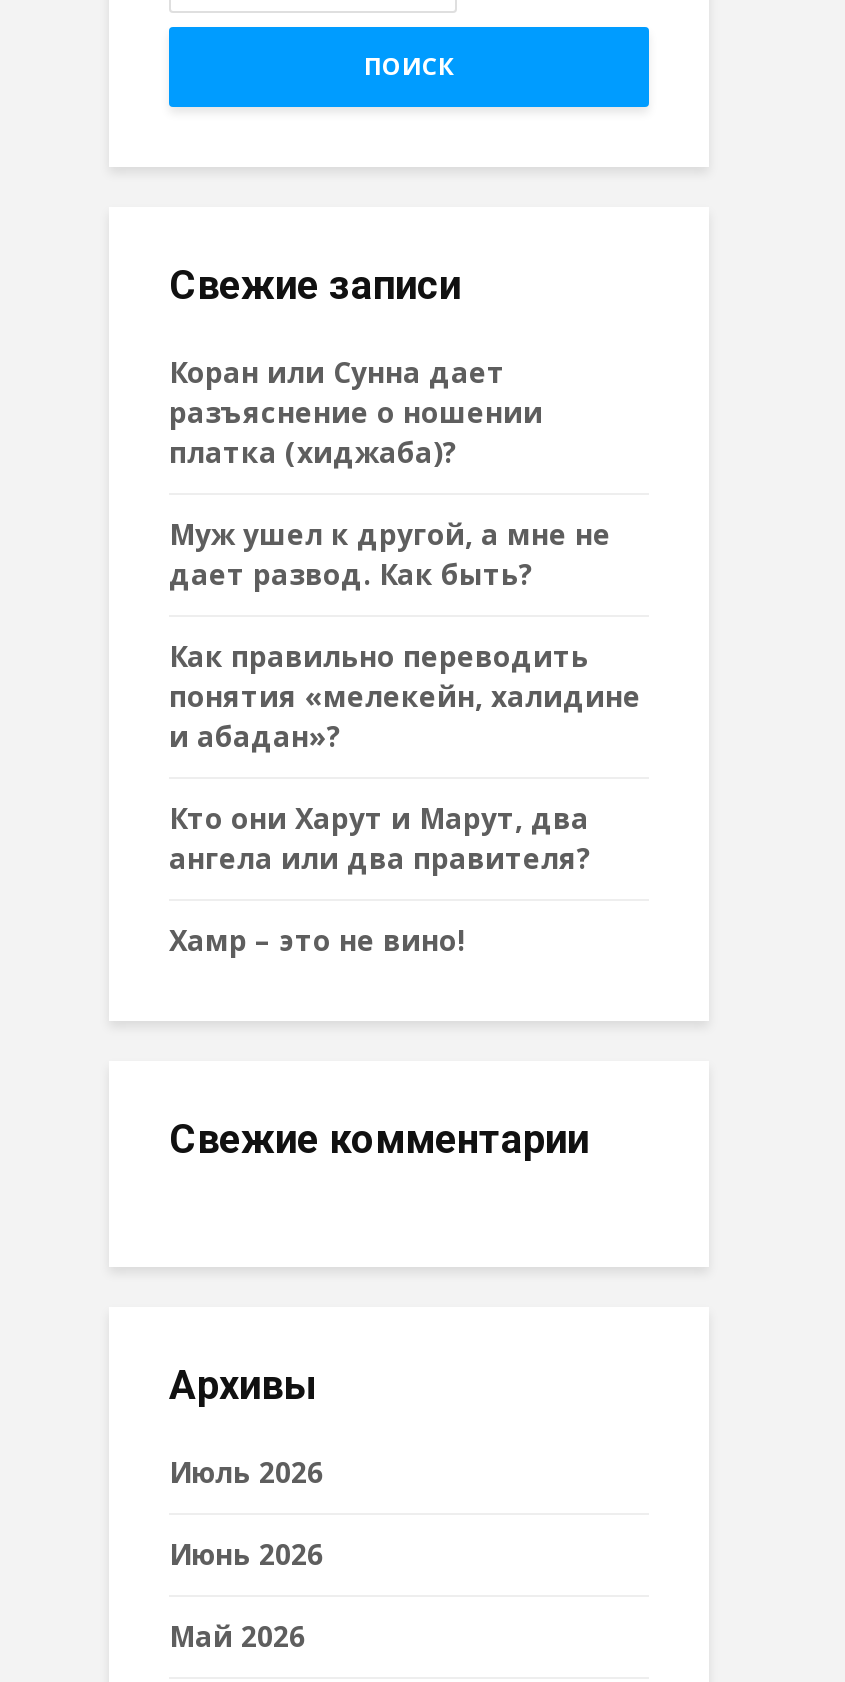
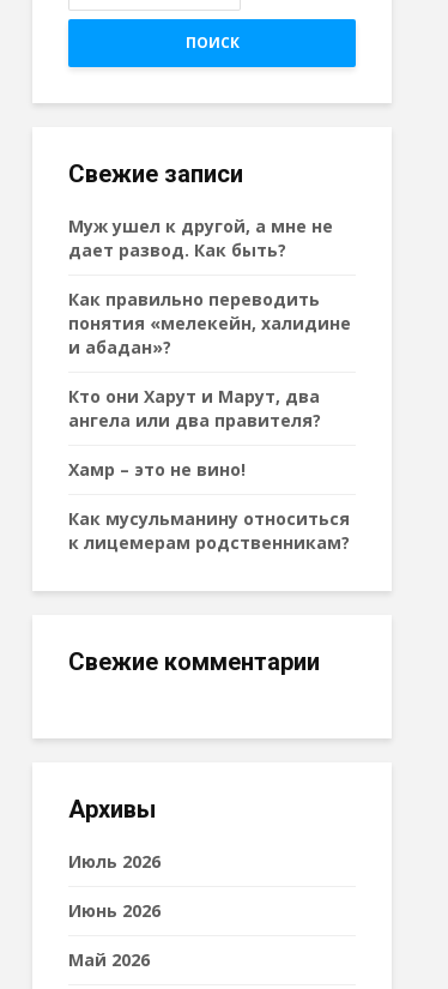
[169,353,543,471] Коран или Сунна дает | разъяснение о ношении | платка (хиджаба)? -> none
moved [169,515,641,959] -> [68,215,351,481]: Муж ушел к другой, а мне не | дает развод. Как быть? | Как правильно переводить | понятия «мелекейн, халидине | и абадан»? | Кто они Харут и Марут, два | ангела или два правителя? | Хамр – это не вино!
none -> [68,507,350,554] Как мусульманину относиться | к лицемерам родственникам?

